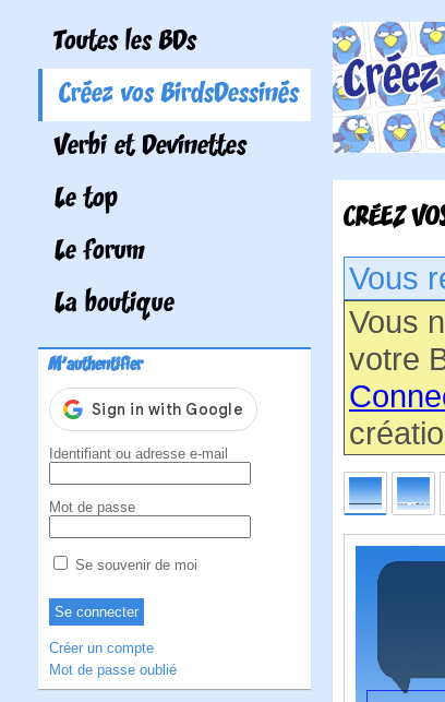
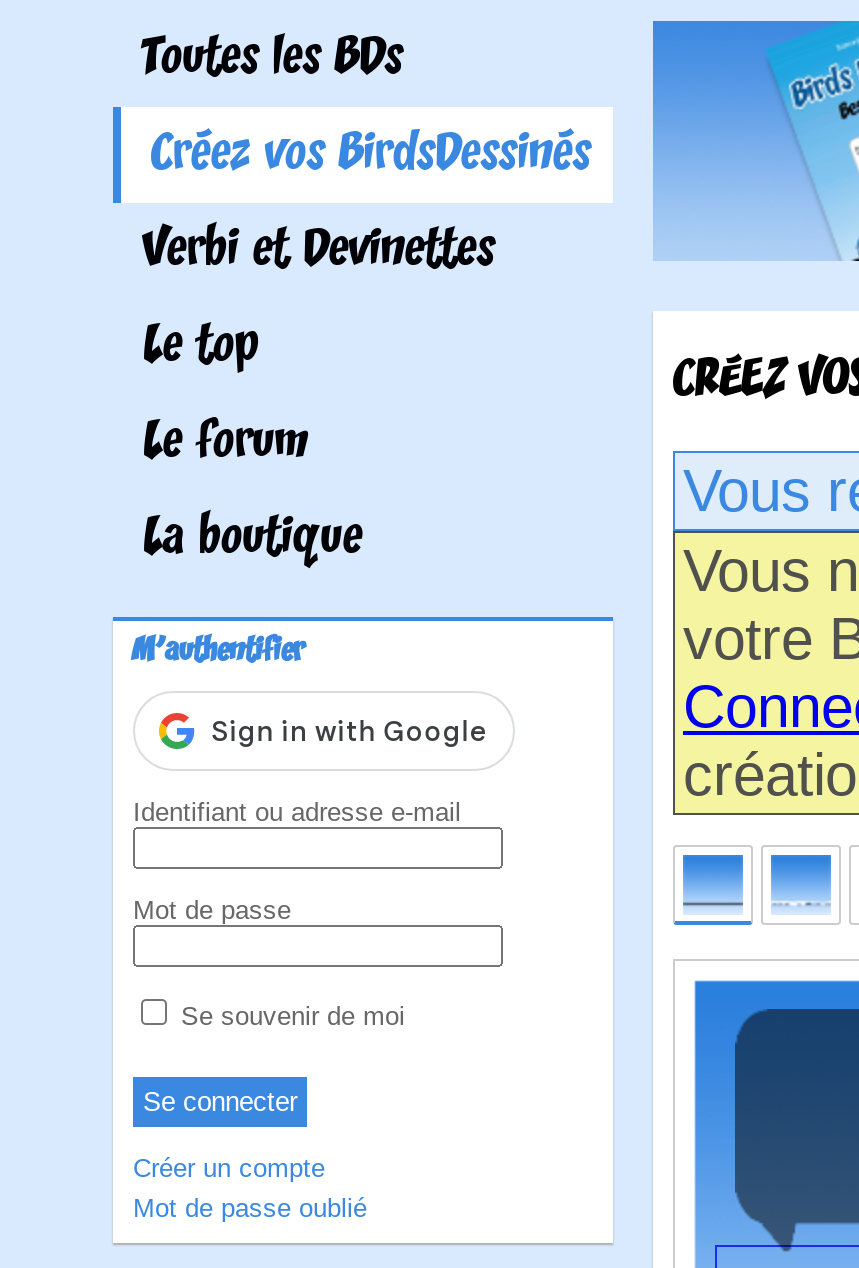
[333,22,442,153] [image] -> [651,19,853,263] [image]

